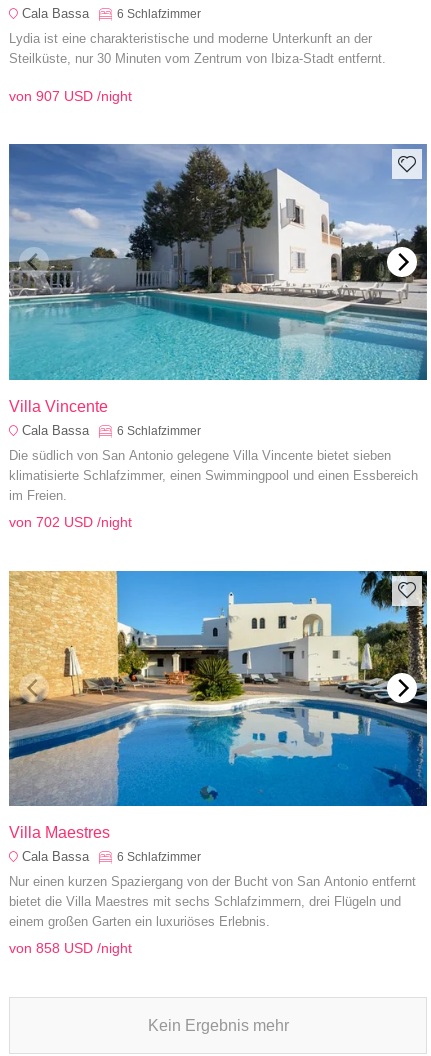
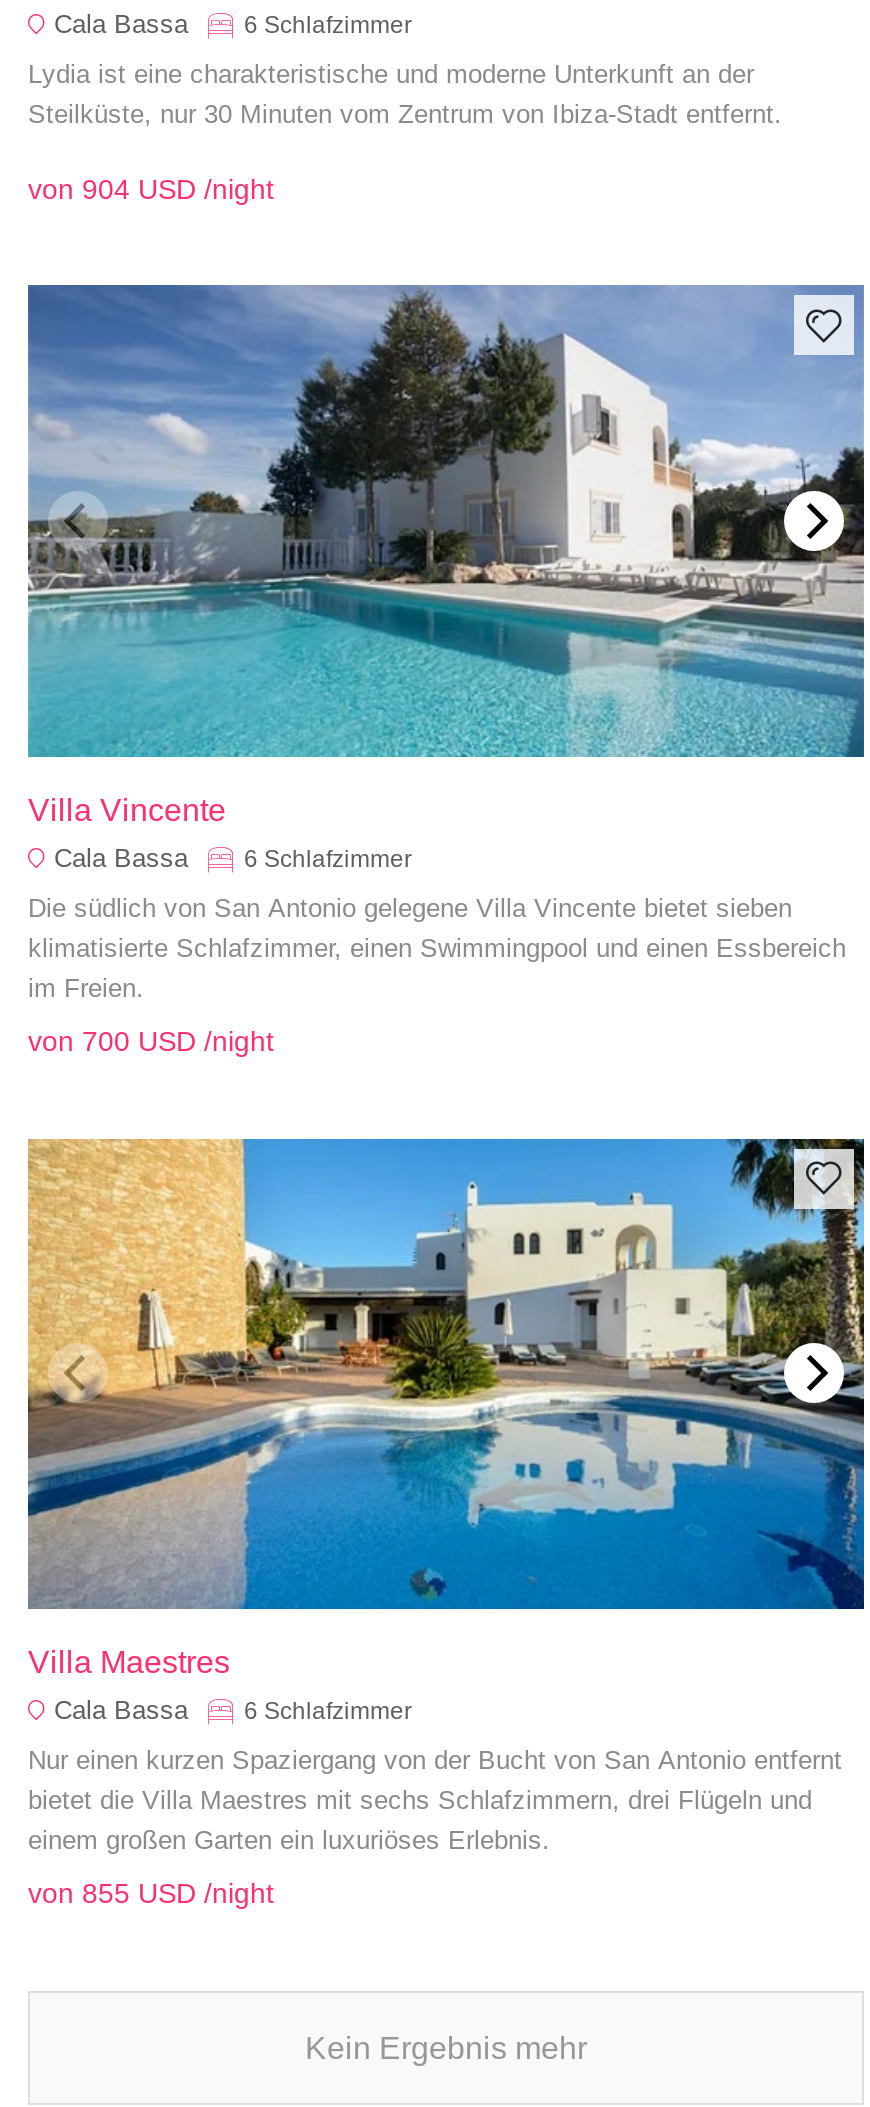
[9,88,132,104] von 907 USD /night -> [28,173,274,205] von 904 USD /night
[9,514,132,530] von 702 USD /night -> [28,1025,274,1057] von 700 USD /night
[9,940,132,956] von 858 USD /night -> [28,1877,274,1909] von 855 USD /night

